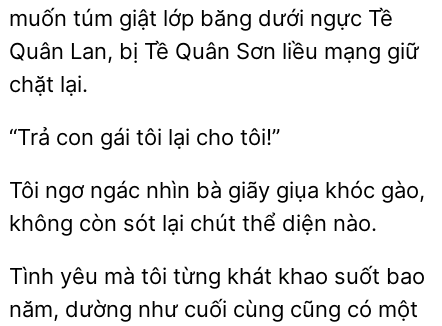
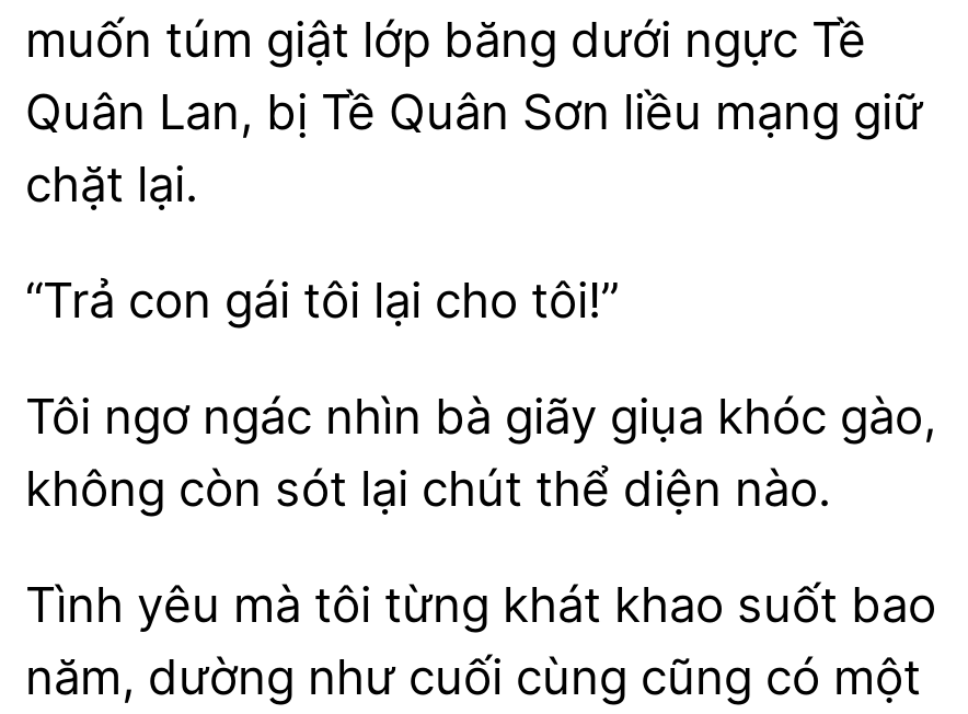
[9,38,419,97] Quân Lan, | Tề Quân Sơn liều mạng giữ | chặt lại. -> [25,83,853,212] Quân Lan, bị Tề Quân Sơn liều mạng | lại.
[9,124,240,150] “Trả con gái | cho -> [25,272,619,329] “Trả | gái tôi | tôi!”
[9,177,381,236] Tôi ngơ ngác nhìn bà | giụa khóc | không còn | lại chút thể diện nào. -> [25,388,936,517] Tôi ngơ ngác nhìn | giãy giụa khóc gào, | không | sót lại chút thể | nào.
[9,263,425,289] Tình | mà tôi từng | khao suốt bao -> [25,576,936,633] Tình yêu mà | khát khao suốt bao

